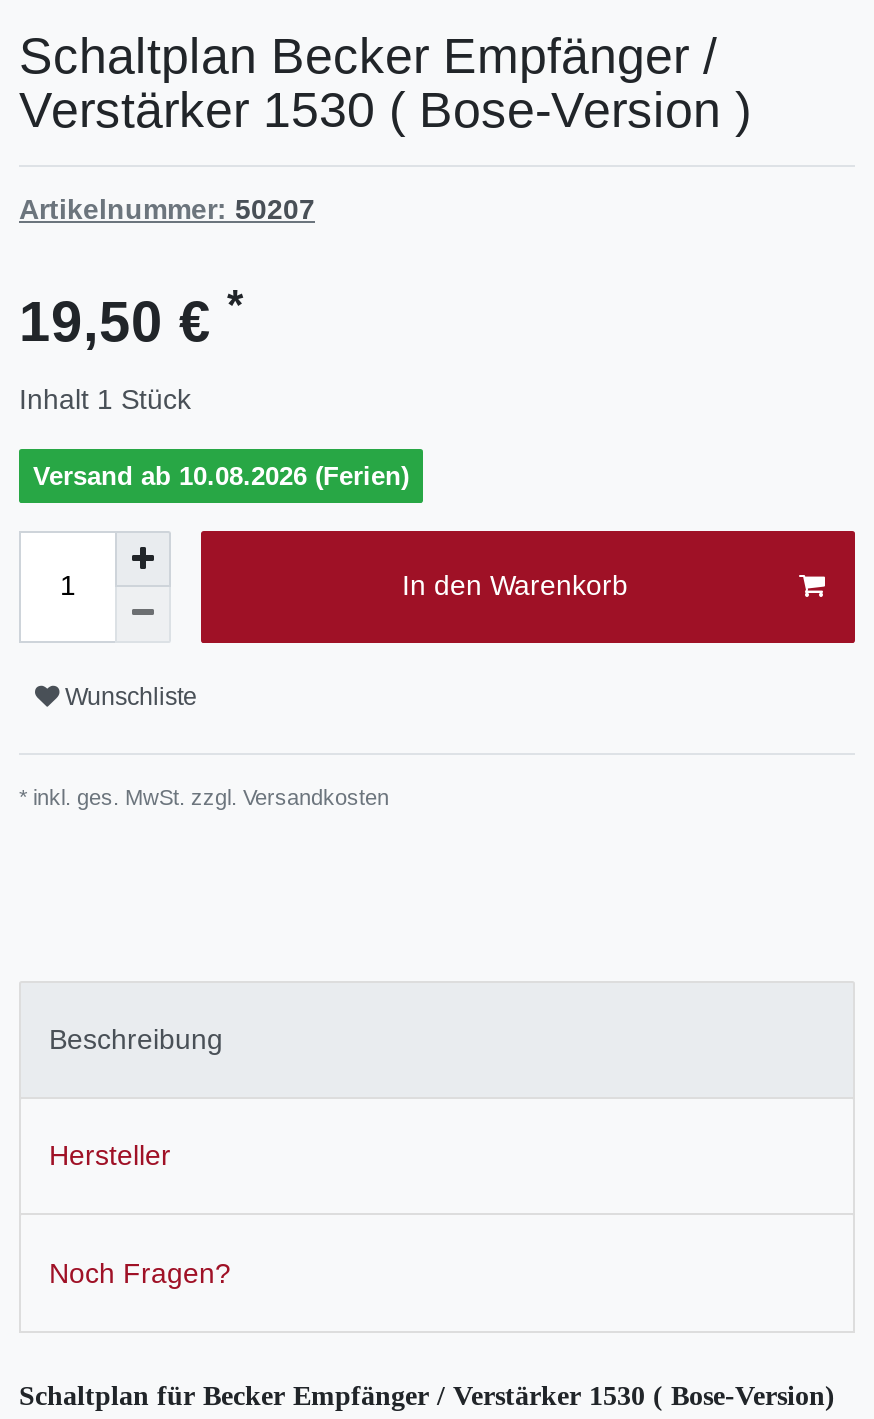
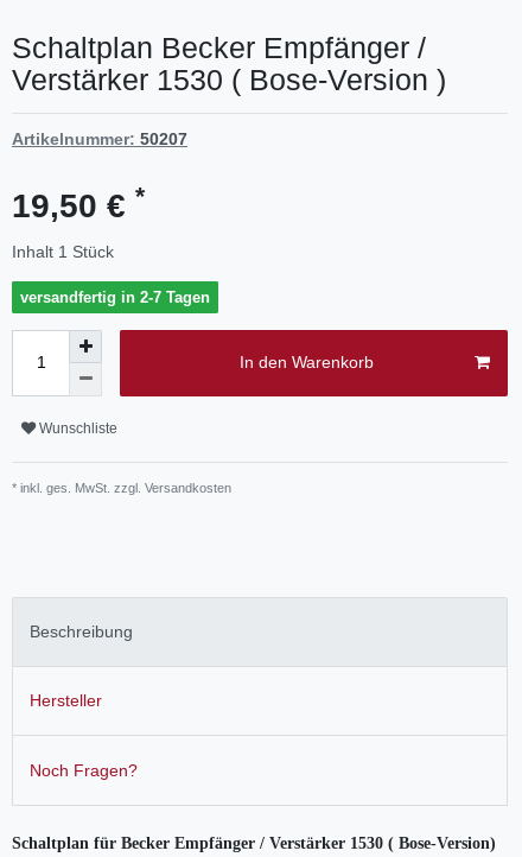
[33,460,409,490] Versand ab 10.08.2026 (Ferien) -> [20,288,210,306] versandfertig in 2-7 Tagen

